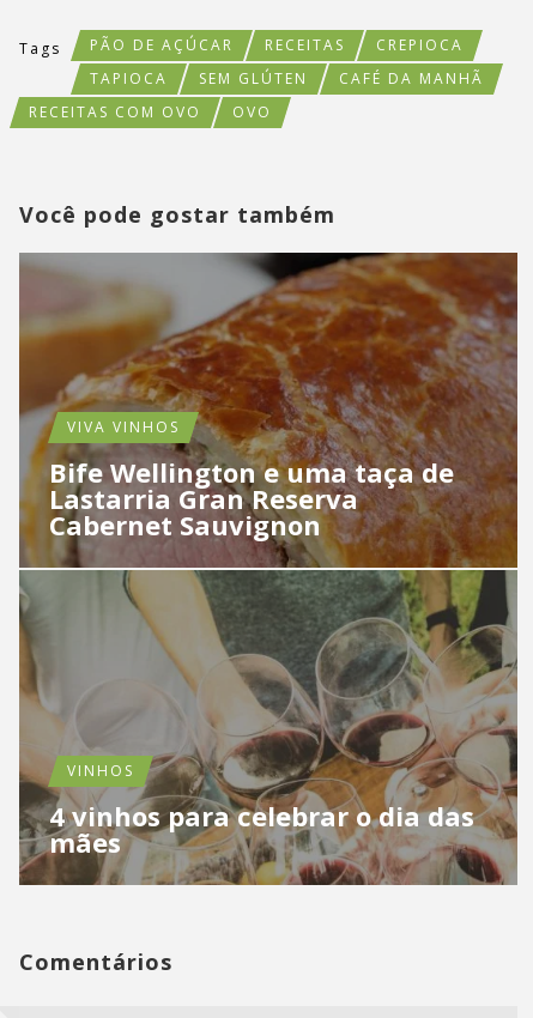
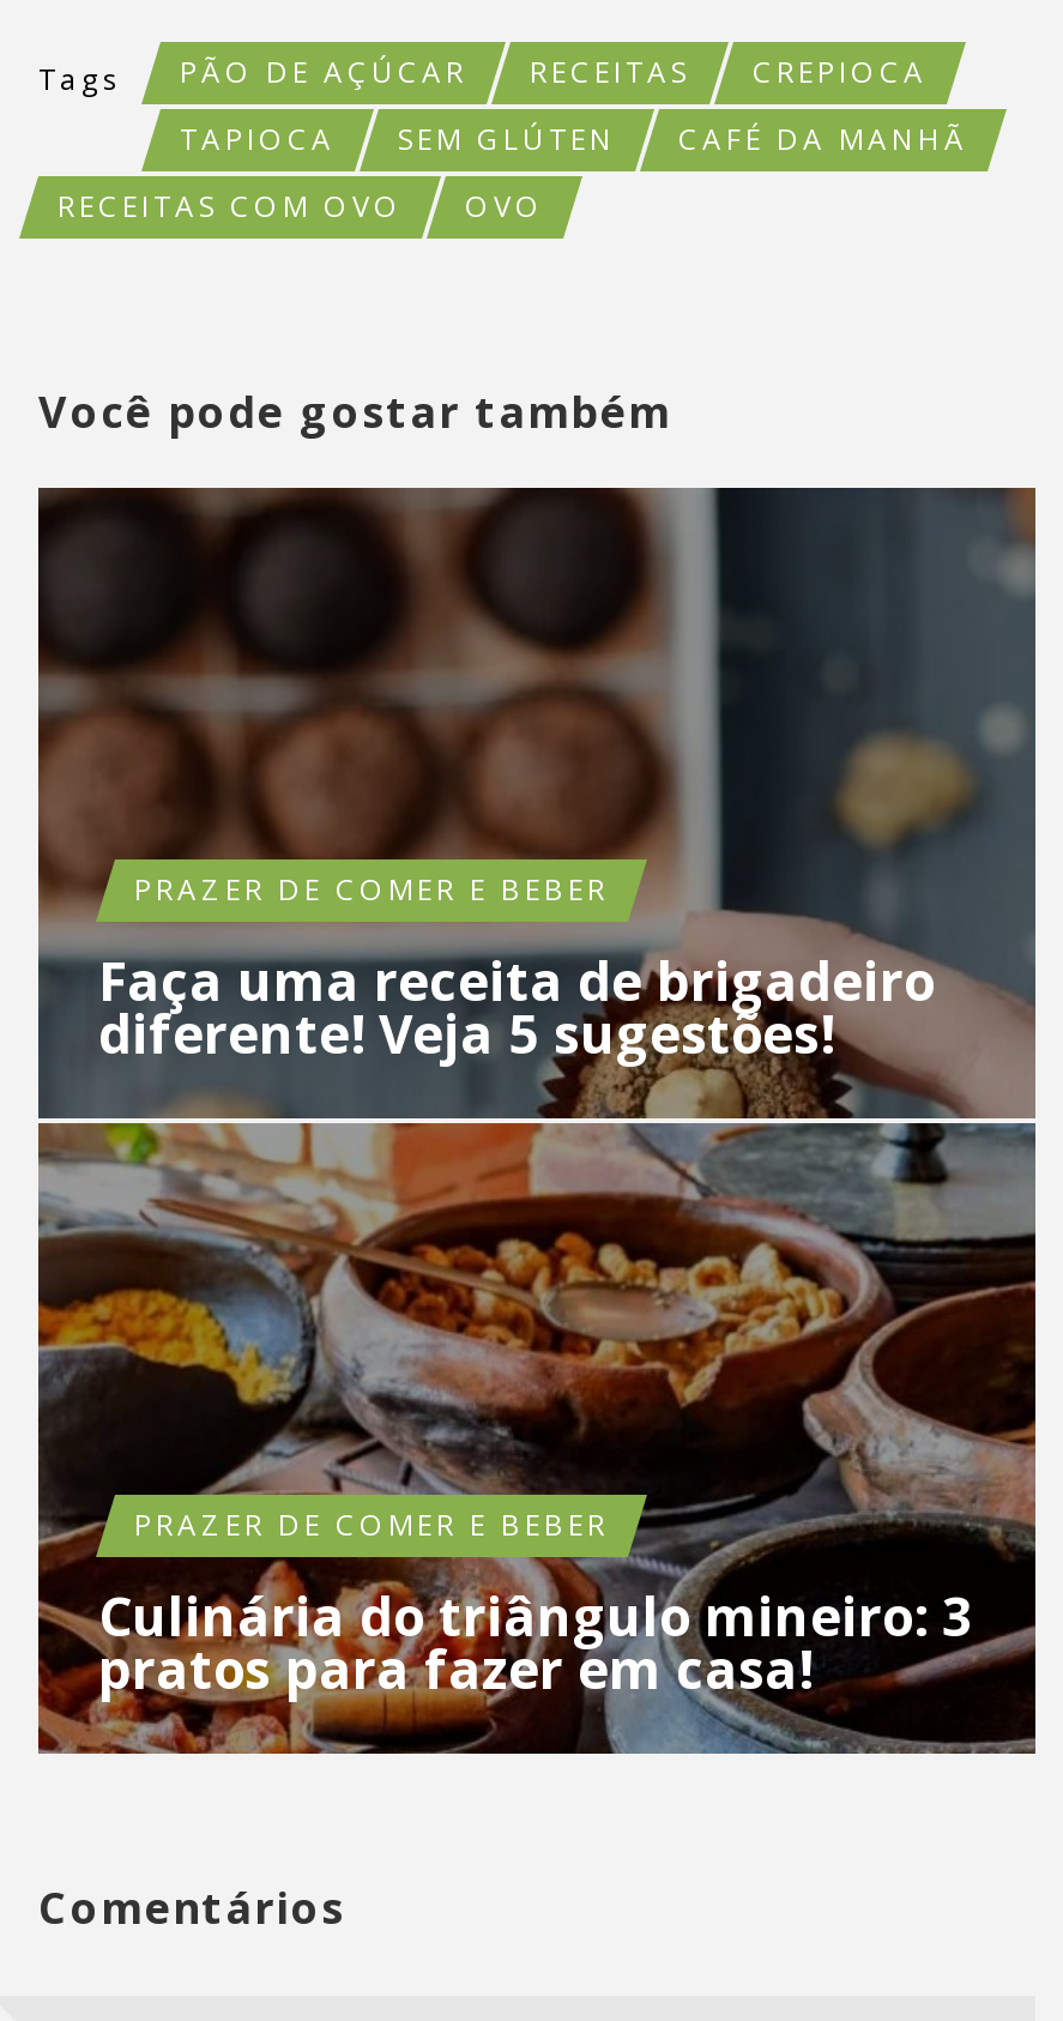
[18,252,519,886] [image] | VIVA VINHOS -> [36,487,1038,1755] [image] | PRAZER DE COMER E BEBER
[49,454,454,542] Bife Wellington e uma taça de | Lastarria Gran Reserva | Cabernet Sauvignon -> [98,944,935,1069] Faça uma receita de brigadeiro | diferente! Veja 5 sugestões!
[67,760,134,781] VINHOS -> [134,1505,609,1546] PRAZER DE COMER E BEBER
[49,797,474,860] 4 vinhos para celebrar o dia das | mães -> [98,1579,973,1704] Culinária do triângulo mineiro: 3 | pratos para fazer em casa!

